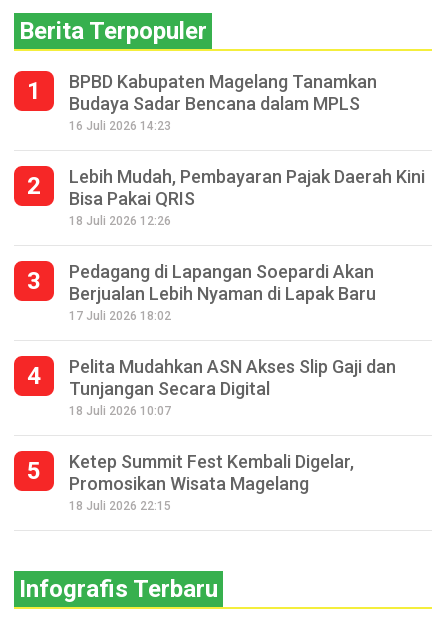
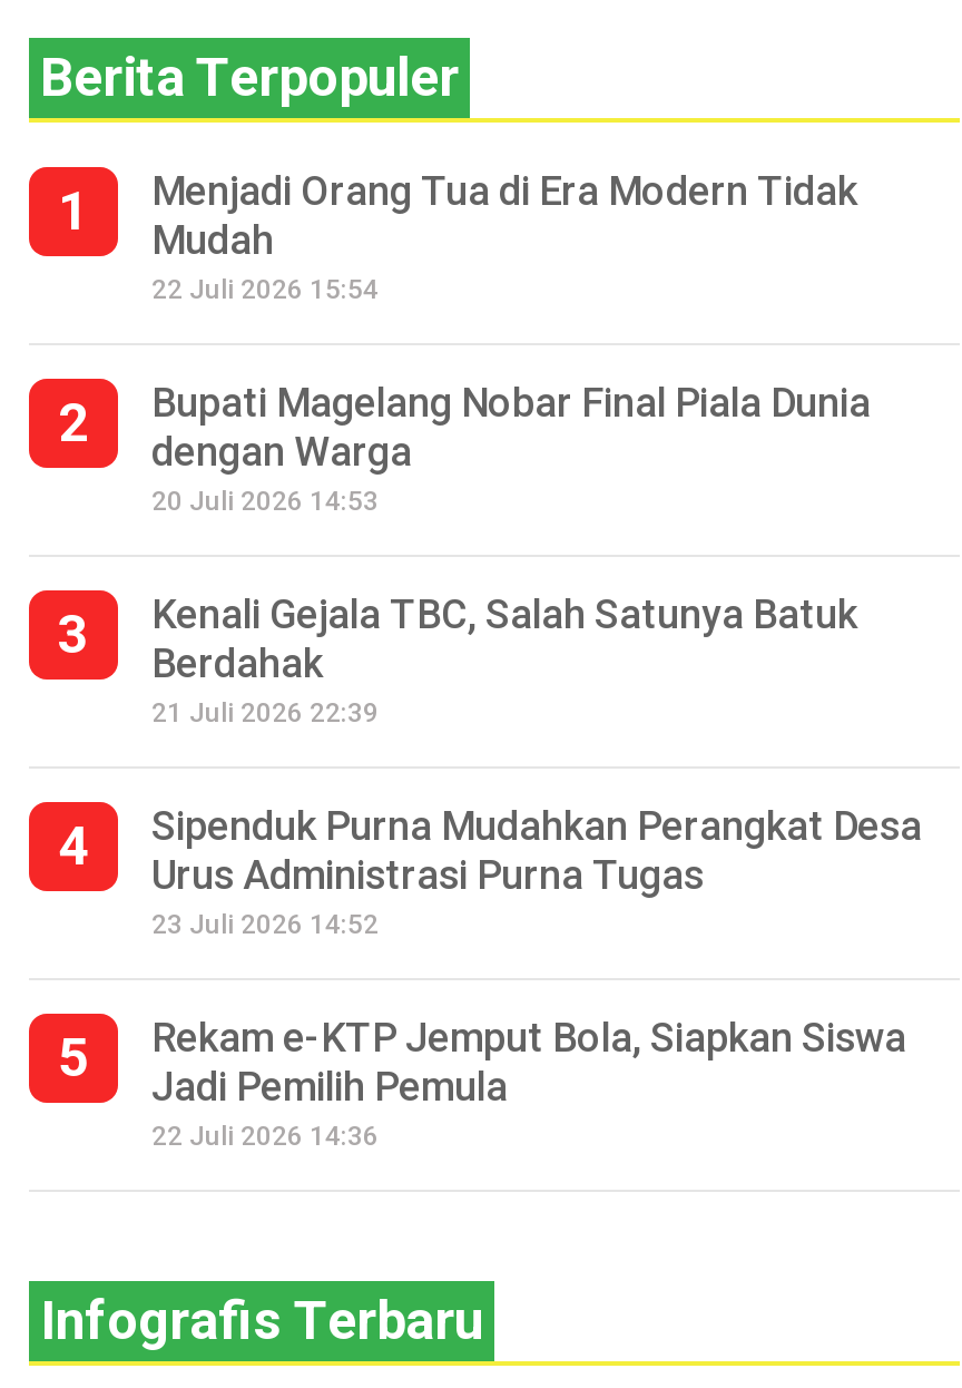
[69,71,377,133] BPBD Kabupaten Magelang Tanamkan | Budaya Sadar Bencana dalam MPLS | 16 Juli 2026 14:23 -> [151,168,857,306] Menjadi Orang Tua di Era Modern Tidak | Mudah | 22 Juli 2026 15:54
[69,166,425,228] Lebih Mudah, Pembayaran Pajak Daerah Kini | Bisa Pakai QRIS | 18 Juli 2026 12:26 -> [151,379,871,517] Bupati Magelang Nobar Final Piala Dunia | dengan Warga | 20 Juli 2026 14:53
[69,261,376,323] Pedagang di Lapangan Soepardi Akan | Berjualan Lebih Nyaman di Lapak Baru | 17 Juli 2026 18:02 -> [151,591,857,729] Kenali Gejala TBC, Salah Satunya Batuk | Berdahak | 21 Juli 2026 22:39
[69,356,396,418] Pelita Mudahkan ASN Akses Slip Gaji dan | Tunjangan Secara Digital | 18 Juli 2026 10:07 -> [151,803,922,941] Sipenduk Purna Mudahkan Perangkat Desa | Urus Administrasi Purna Tugas | 23 Juli 2026 14:52
[69,451,354,513] Ketep Summit Fest Kembali Digelar, | Promosikan Wisata Magelang | 18 Juli 2026 22:15 -> [151,1014,906,1152] Rekam e-KTP Jemput Bola, Siapkan Siswa | Jadi Pemilih Pemula | 22 Juli 2026 14:36

